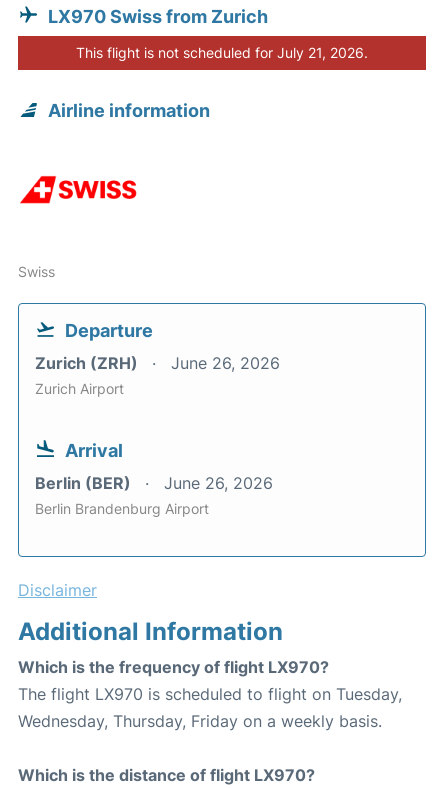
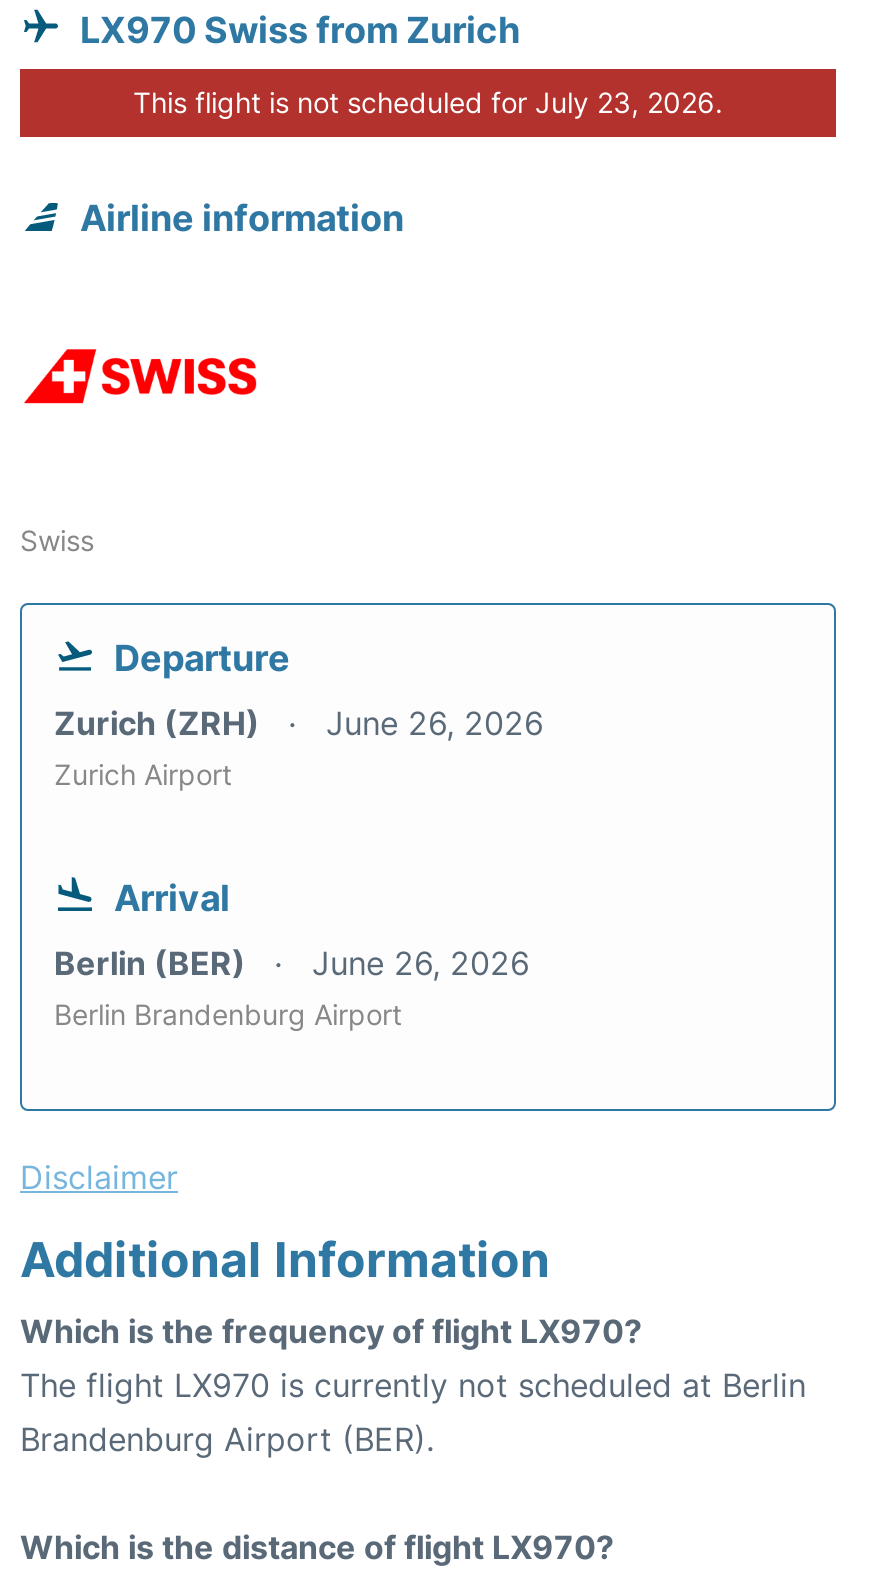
[76,44,368,61] This flight is not scheduled for July 21, 2026. -> [133,85,723,119] This flight is not scheduled for July 23, 2026.
[18,684,402,731] The flight LX970 is scheduled to flight on Tuesday, | Wednesday, Thursday, Friday on a weekly basis. -> [20,1365,806,1459] The flight LX970 is currently not scheduled at Berlin | Brandenburg Airport (BER).

